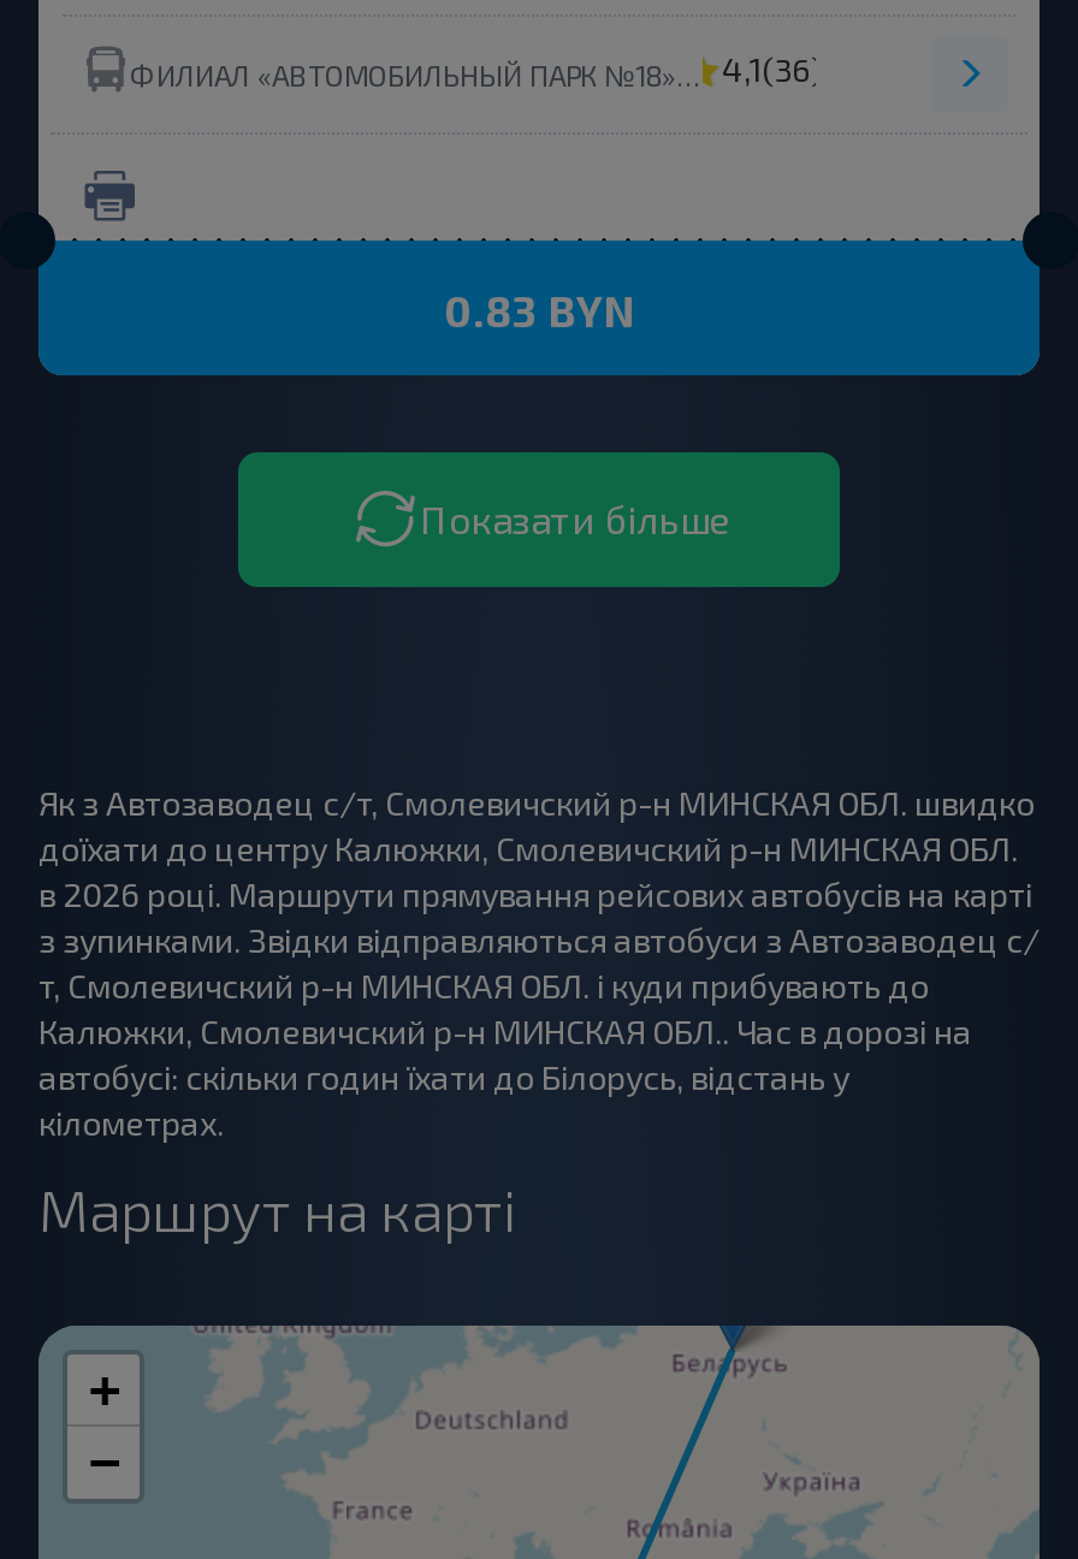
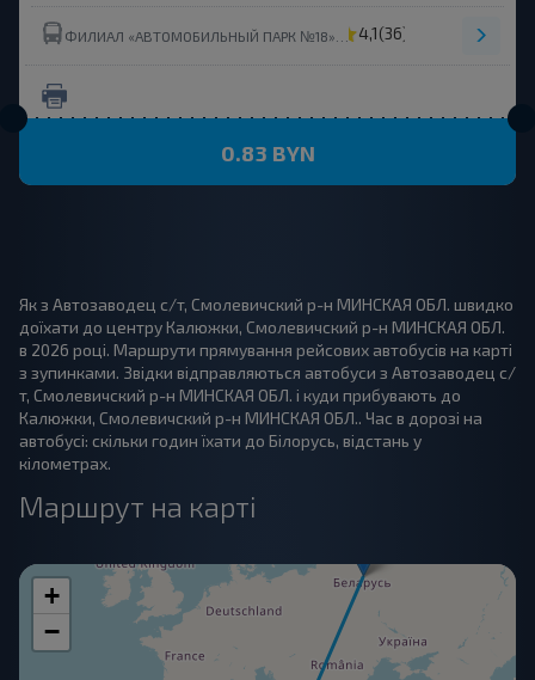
[420,496,730,541] Показати більше -> none

